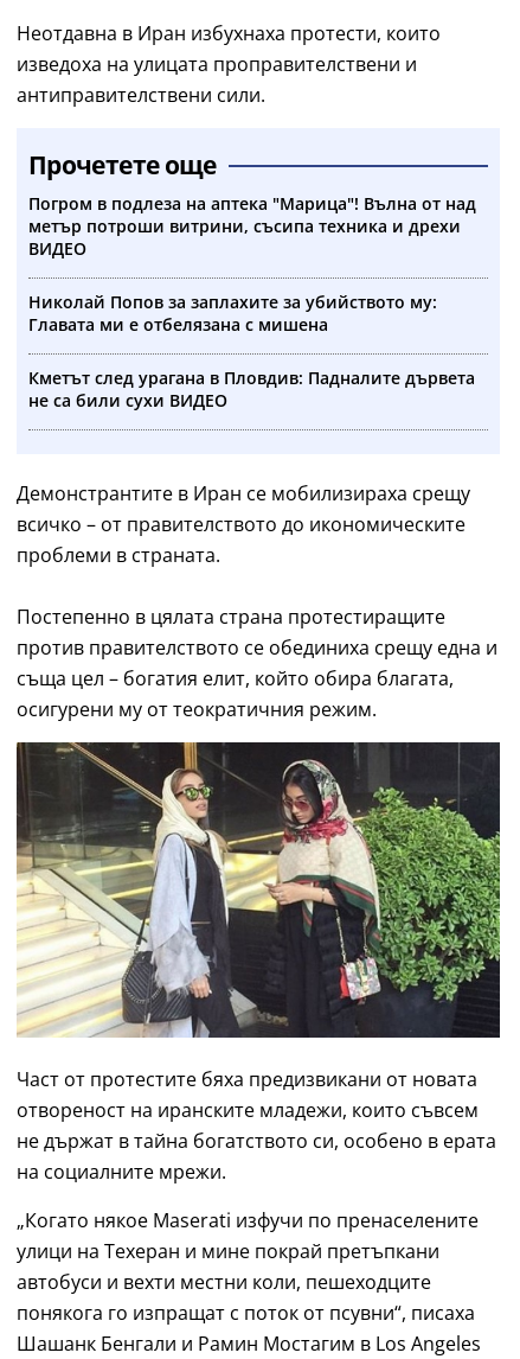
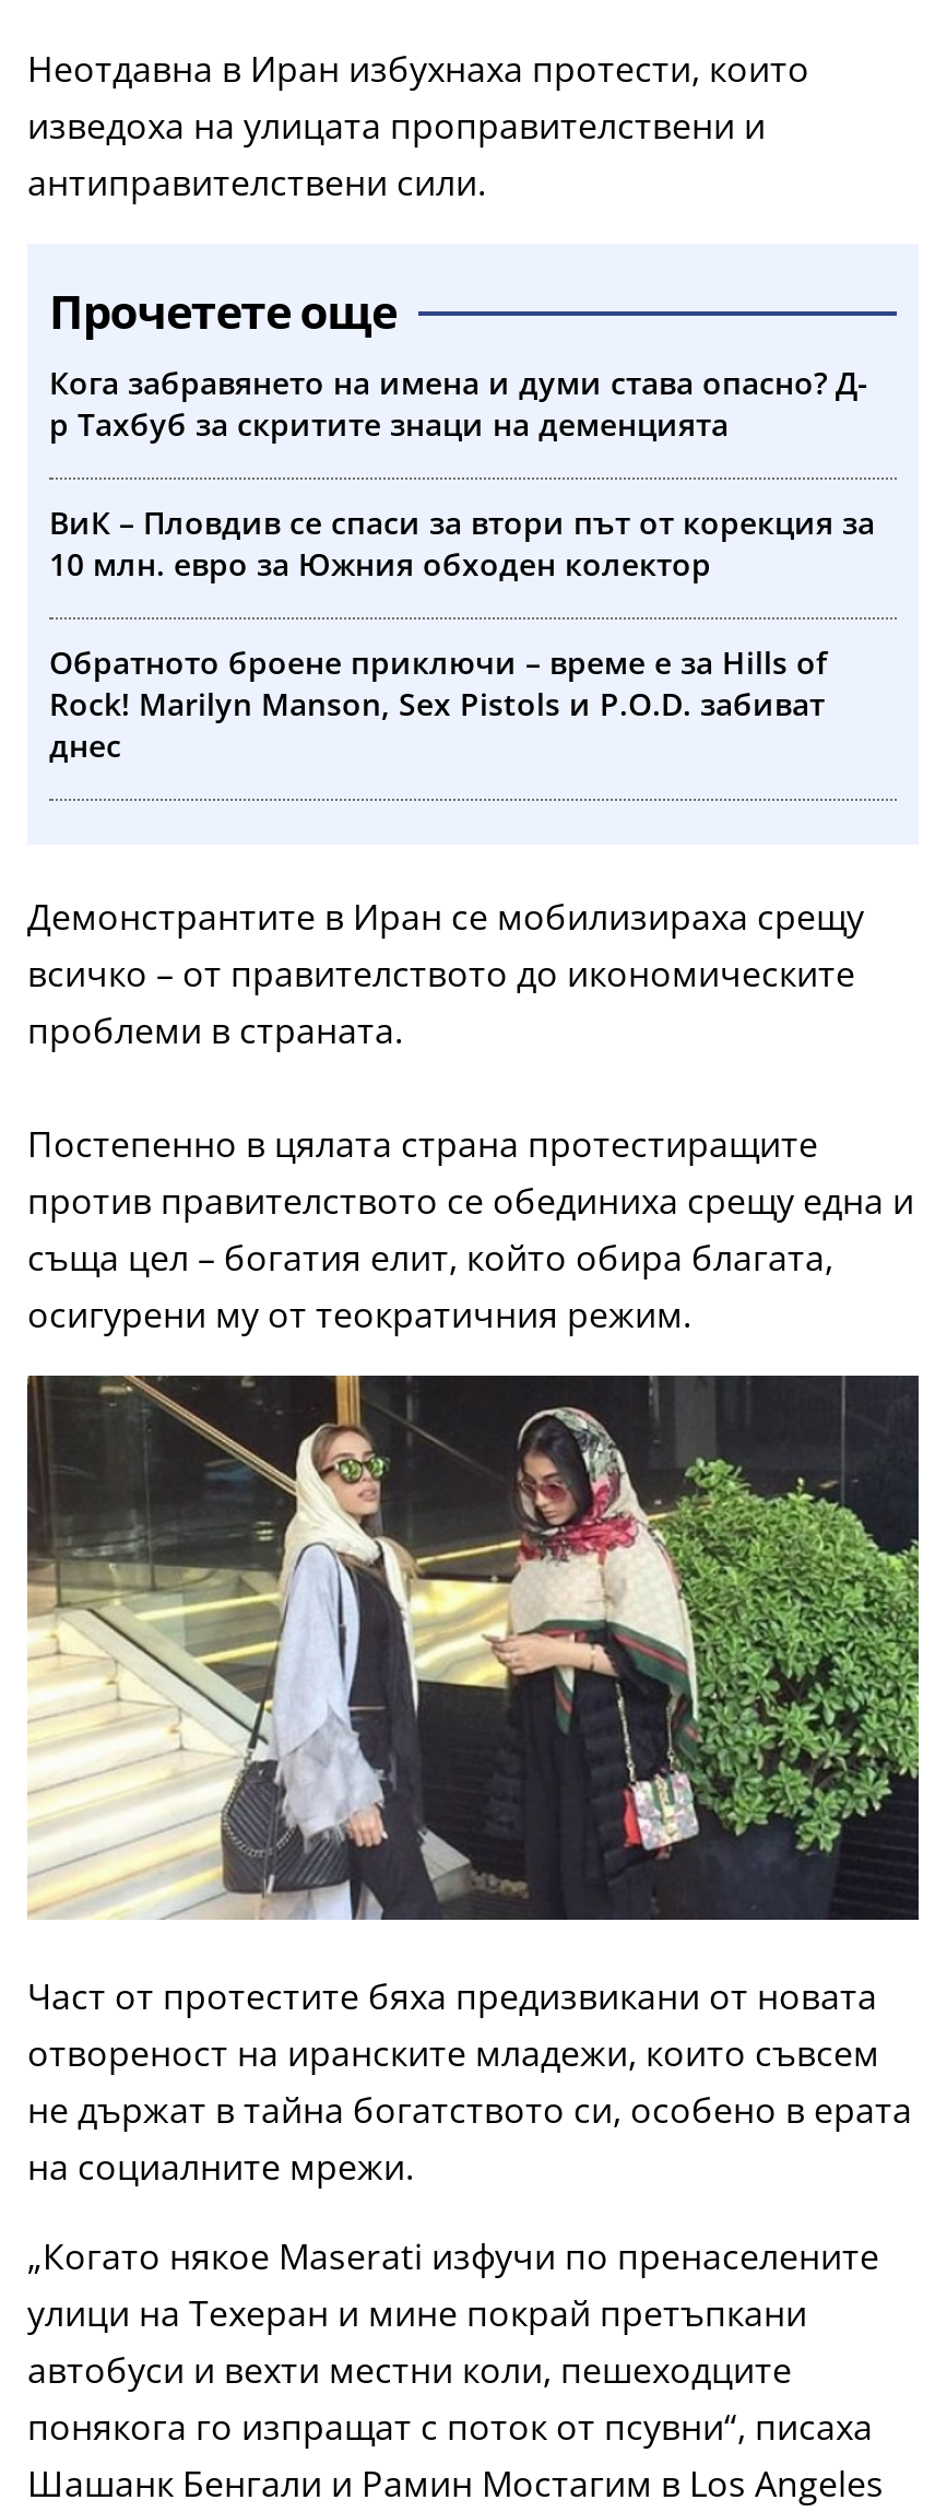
[28,192,476,260] Погром в подлеза на аптека "Марица"! Вълна от над | метър потроши витрини, съсипа техника и дрехи | ВИДЕО -> [49,362,868,445] Кога забравянето на имена и думи става опасно? Д- | р Тахбуб за скритите знаци на деменцията
[28,291,437,336] Николай Попов за заплахите за убийството му: | Главата ми е отбелязана с мишена -> [49,502,875,585] ВиК – Пловдив се спаси за втори път от корекция за | 10 млн. евро за Южния обходен колектор
[28,367,475,412] Кметът след урагана в Пловдив: Падналите дървета | не са били сухи ВИДЕО -> [49,642,827,767] Обратното броене приключи – време е за Hills of | Rock! Marilyn Manson, Sex Pistols и P.O.D. забиват | днес

